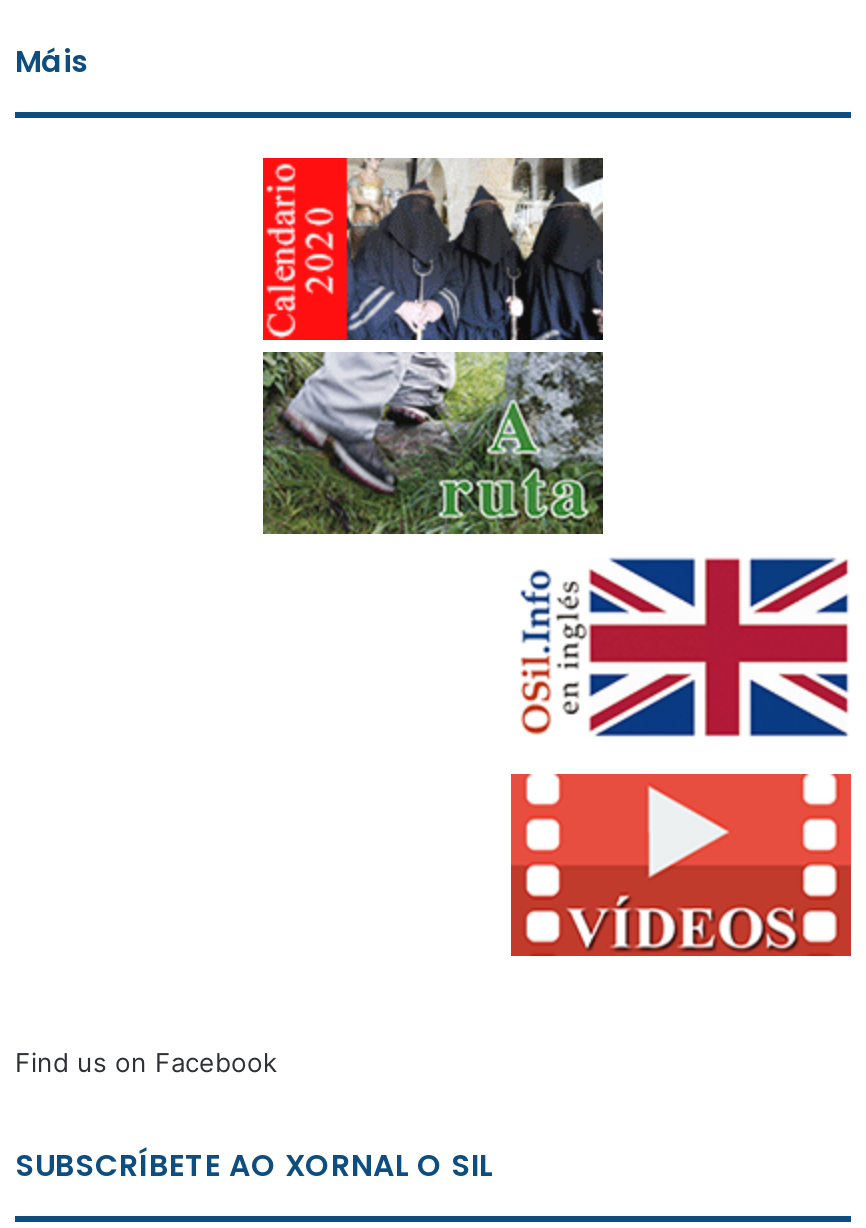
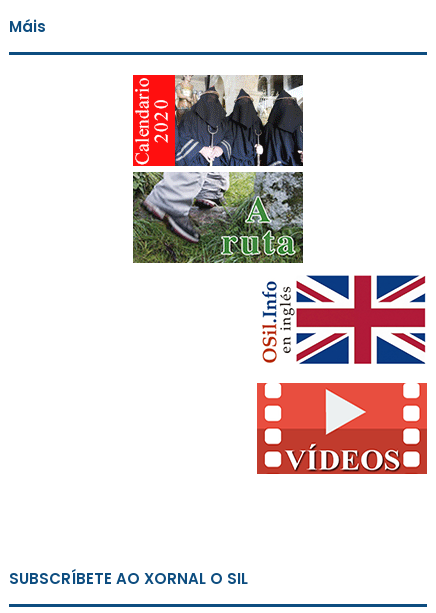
[15,1046,277,1078] Find us on Facebook -> none

